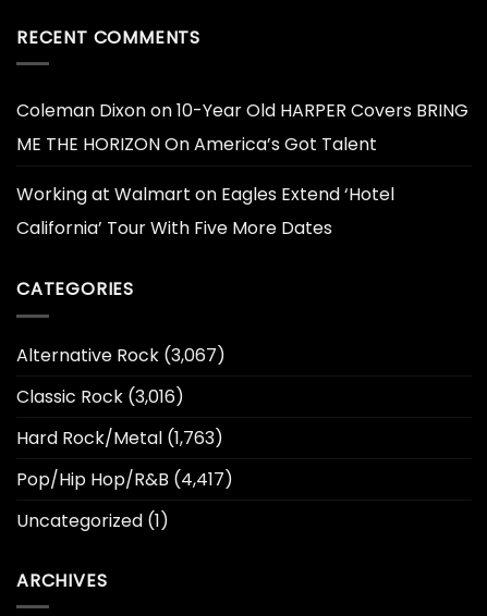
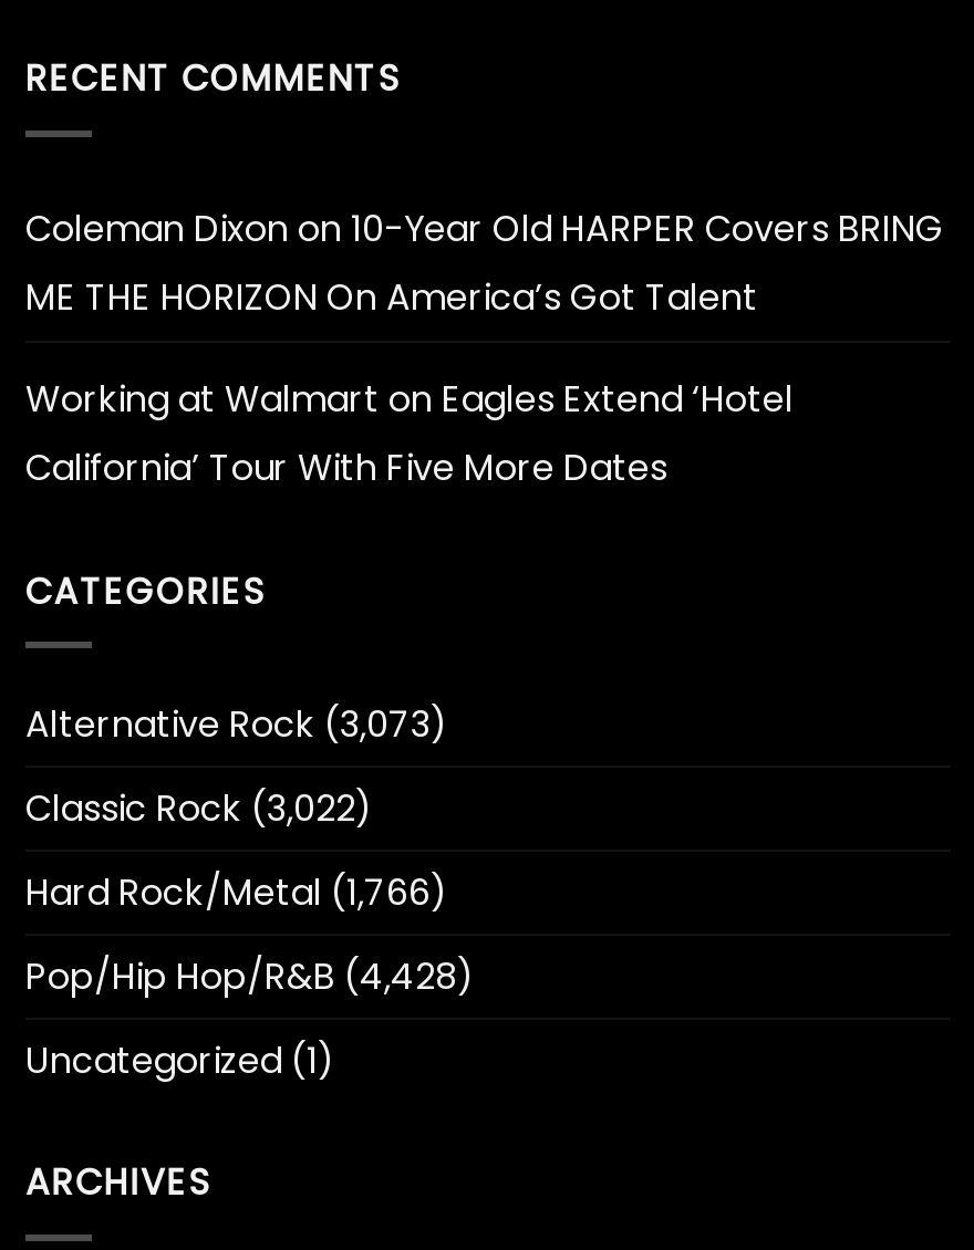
[16,343,226,368] Alternative Rock (3,067) -> [25,699,448,750] Alternative Rock (3,073)
[16,384,184,409] Classic Rock (3,016) -> [25,783,373,834] Classic Rock (3,022)
[16,425,223,450] Hard Rock/Metal (1,763) -> [25,867,448,918] Hard Rock/Metal (1,766)
[16,467,233,492] Pop/Hip Hop/R&B (4,417) -> [25,951,475,1002] Pop/Hip Hop/R&B (4,428)

